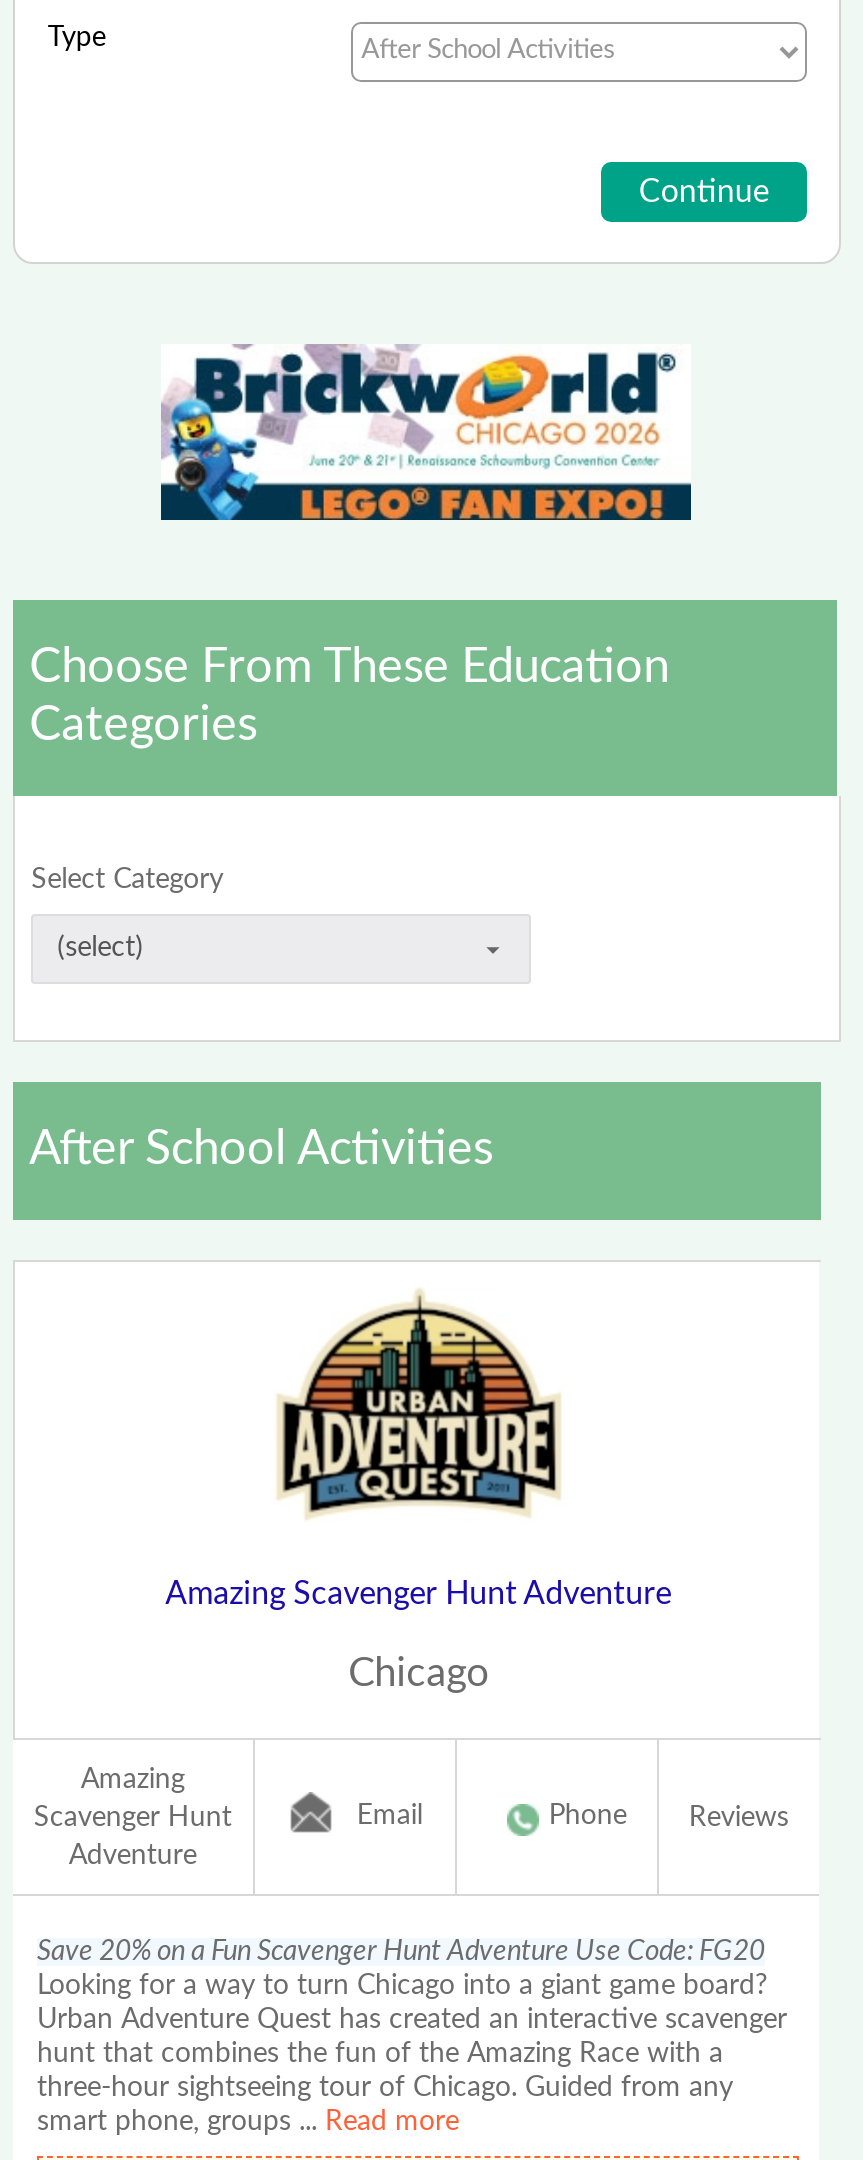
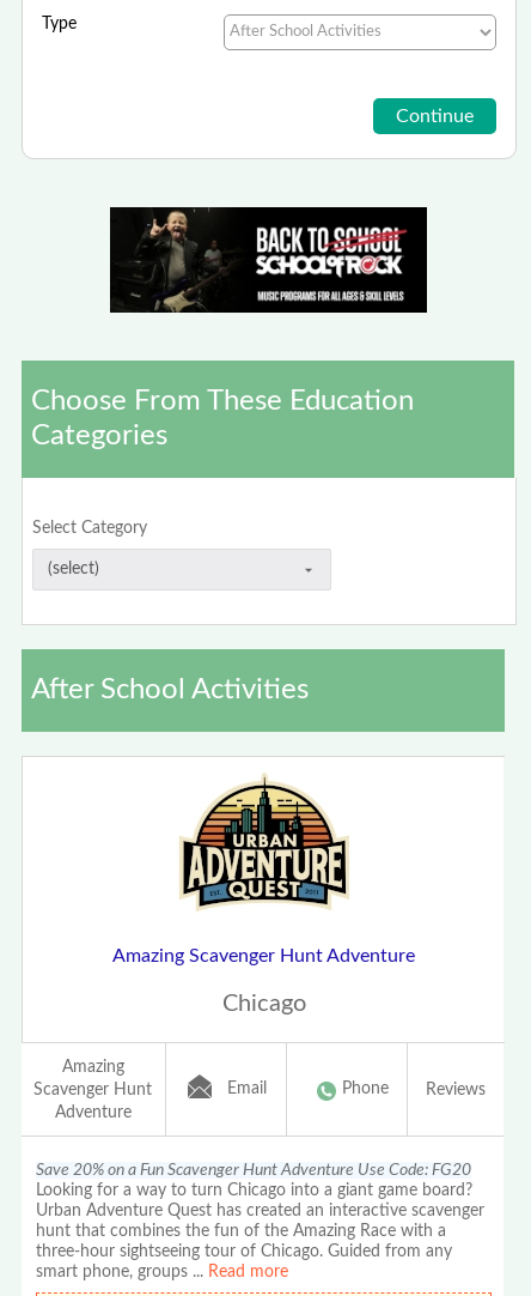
[159,344,693,522] [image] -> [109,206,428,314] [image]

